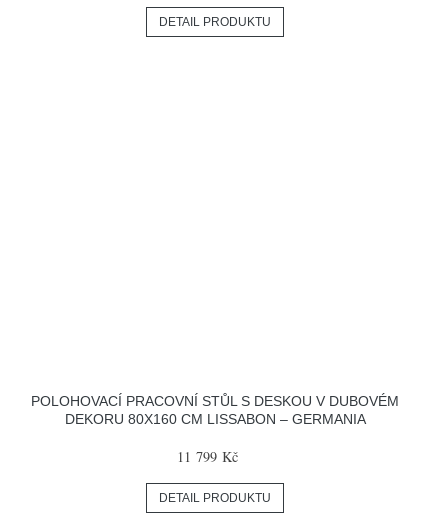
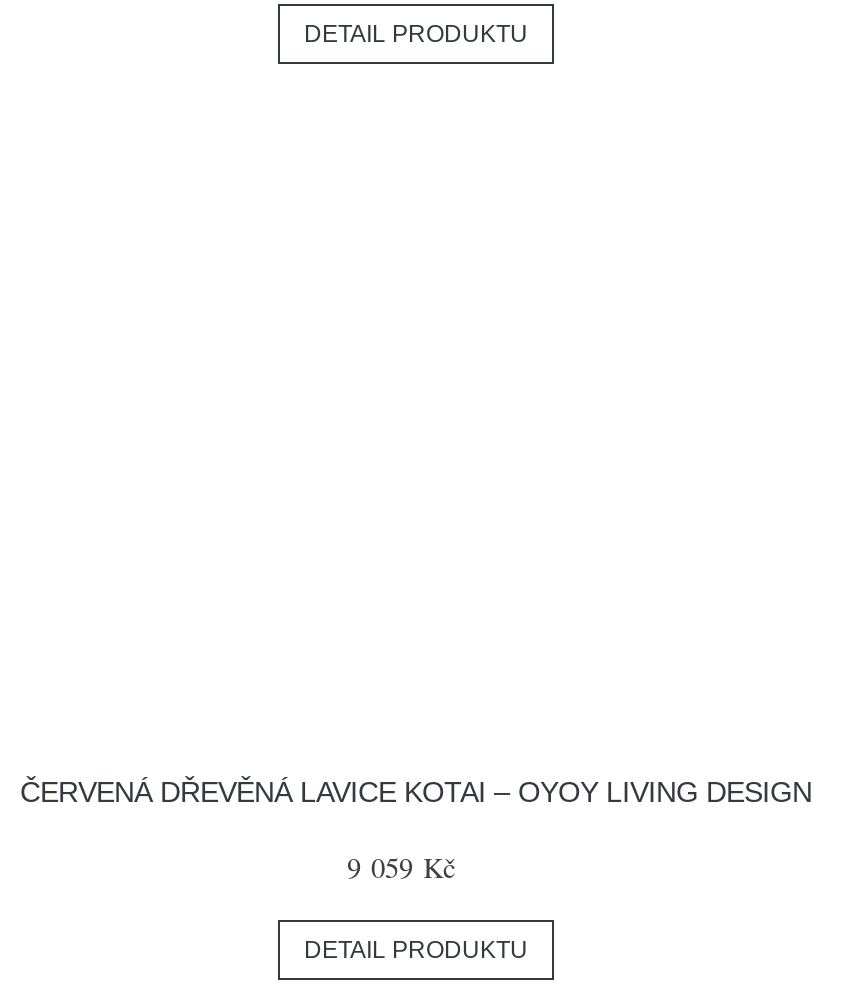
[31,393,399,427] POLOHOVACÍ PRACOVNÍ STŮL S DESKOU V DUBOVÉM | DEKORU 80X160 CM LISSABON – GERMANIA -> [20,775,812,807] ČERVENÁ DŘEVĚNÁ LAVICE KOTAI – OYOY LIVING DESIGN
[177,447,238,466] 11 799 Kč -> [347,847,455,885] 9 059 Kč

